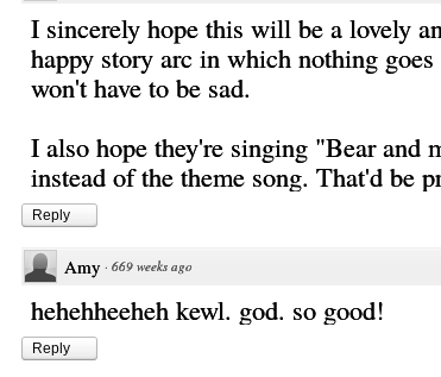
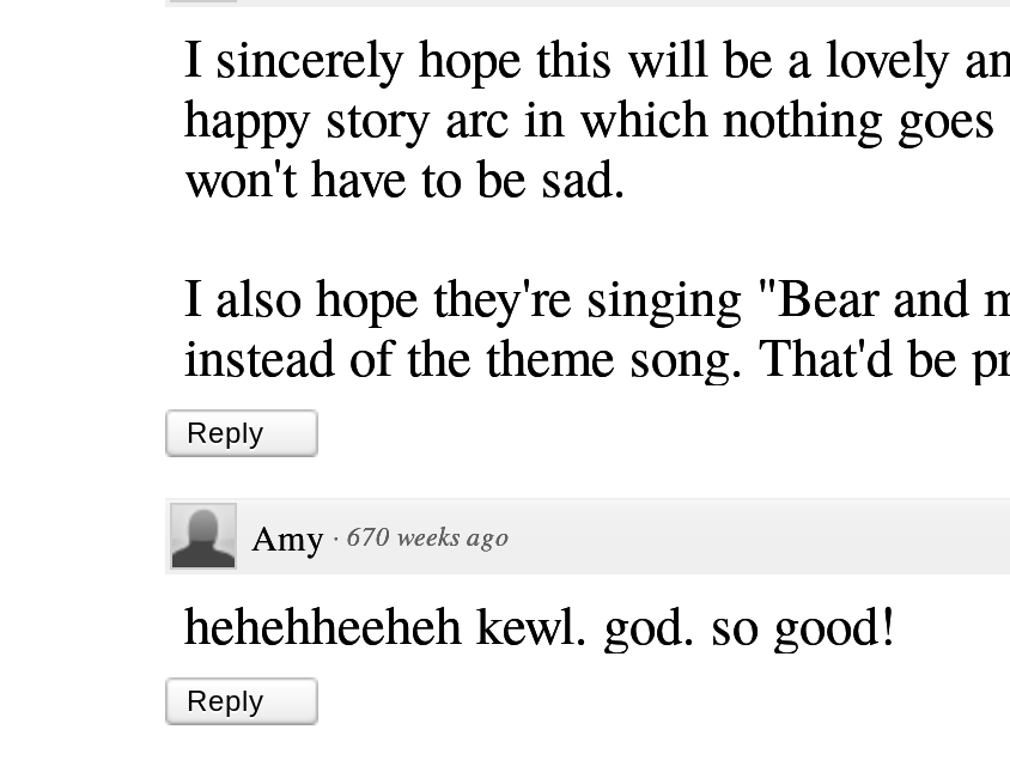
[64,255,193,278] Amy · 669 weeks ago -> [251,512,510,560] Amy · 670 weeks ago

